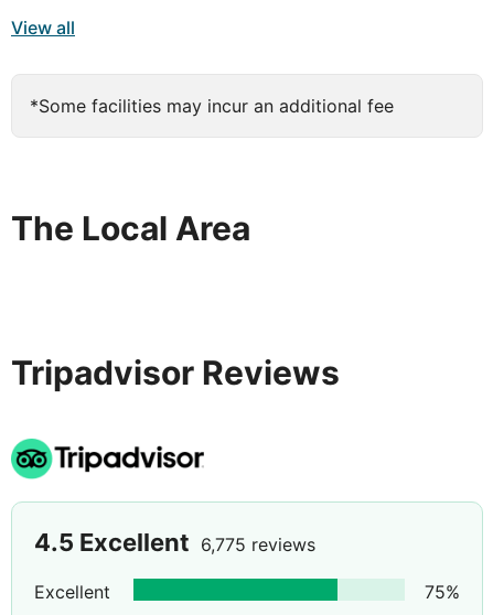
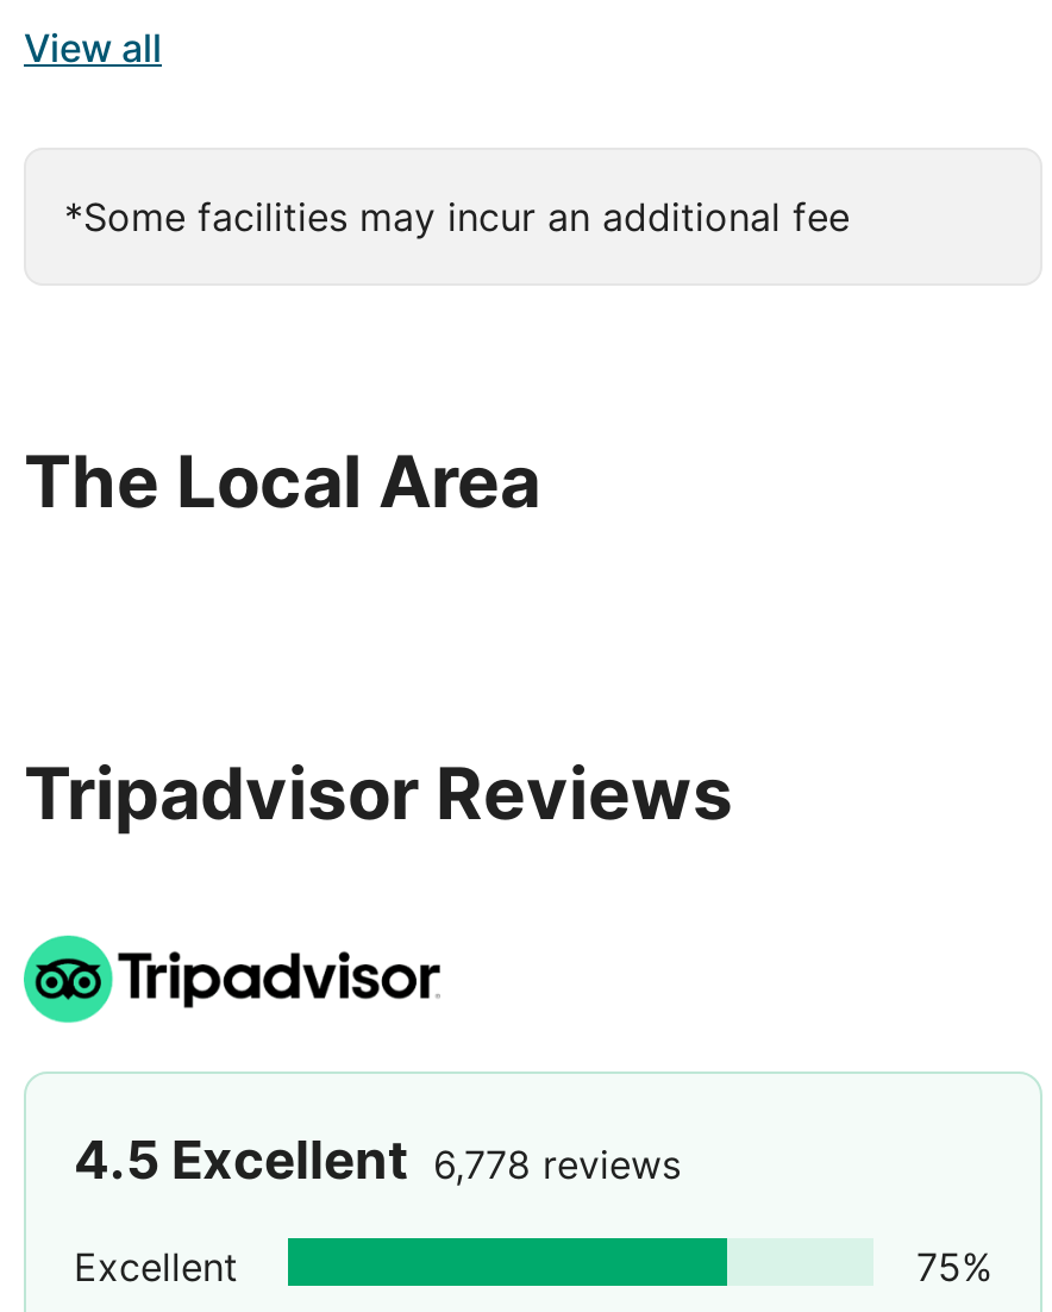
[34,528,315,557] 4.5 Excellent 6,775 reviews -> [74,1130,681,1192] 4.5 Excellent 6,778 reviews

